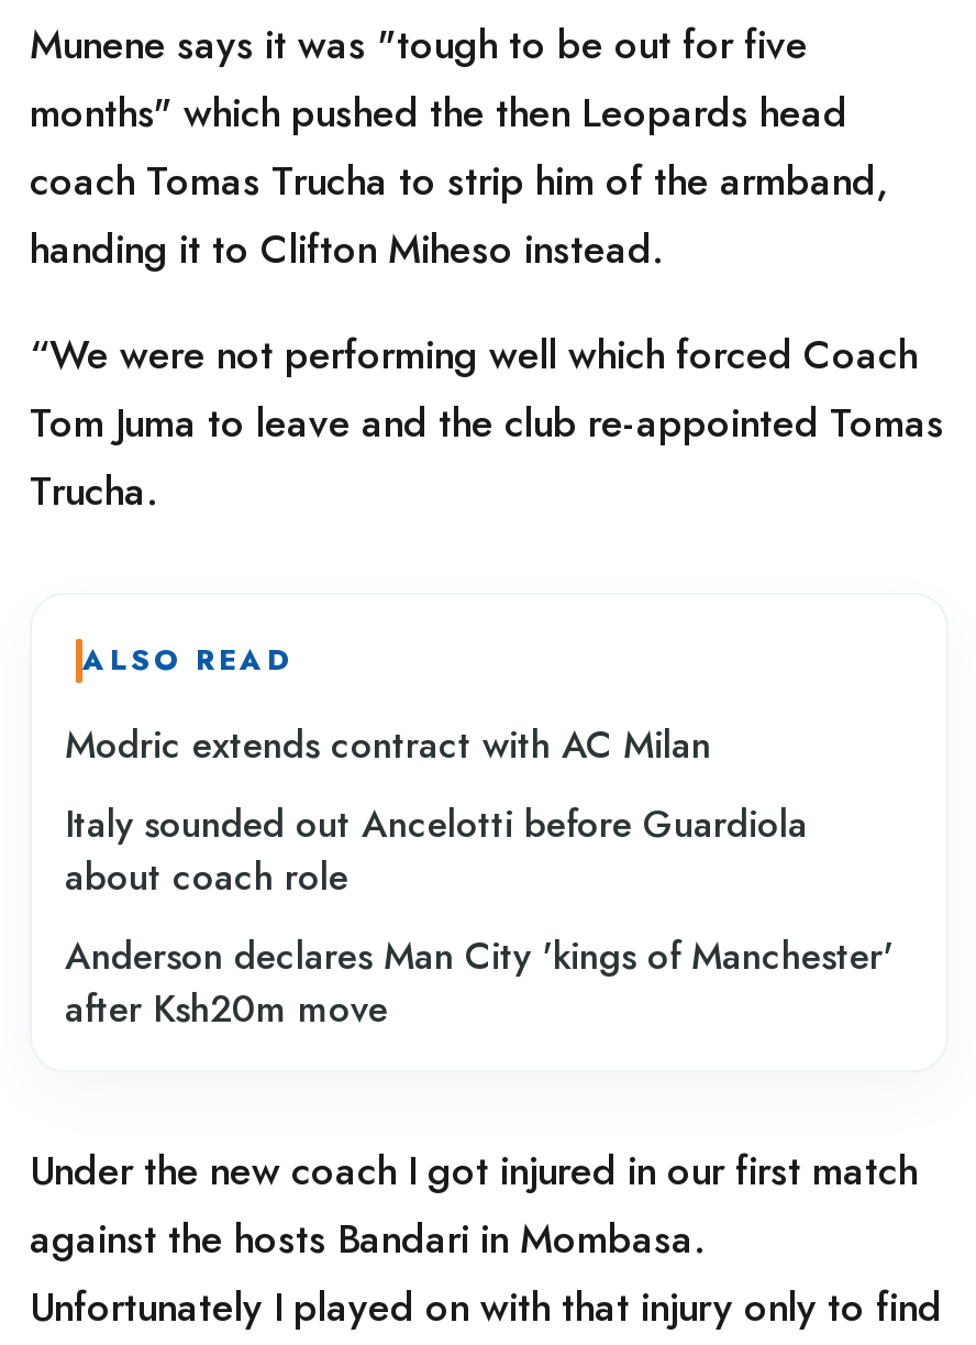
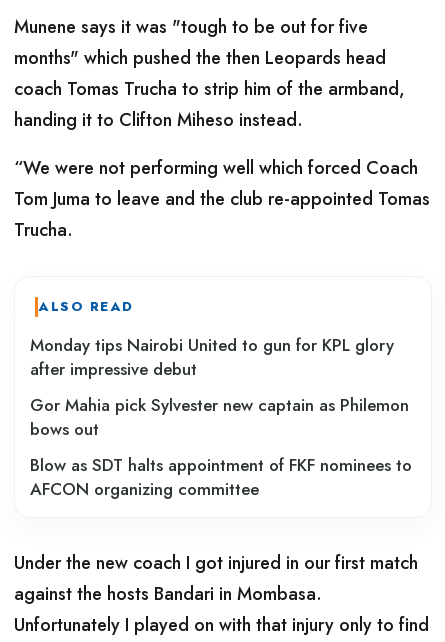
[65,719,711,772] Modric extends contract with AC Milan -> [30,333,394,381] Monday tips Nairobi United to gun for KPL glory | after impressive debut
[65,798,808,904] Italy sounded out Ancelotti before Guardiola | about coach role -> [30,393,409,441] Gor Mahia pick Sylvester new captain as Philemon | bows out
[65,930,894,1036] Anderson declares Man City 'kings of Manchester' | after Ksh20m move -> [30,453,412,501] Blow as SDT halts appointment of FKF nominees to | AFCON organizing committee

